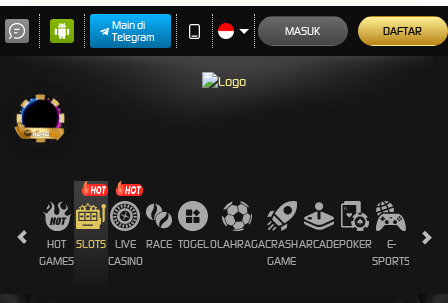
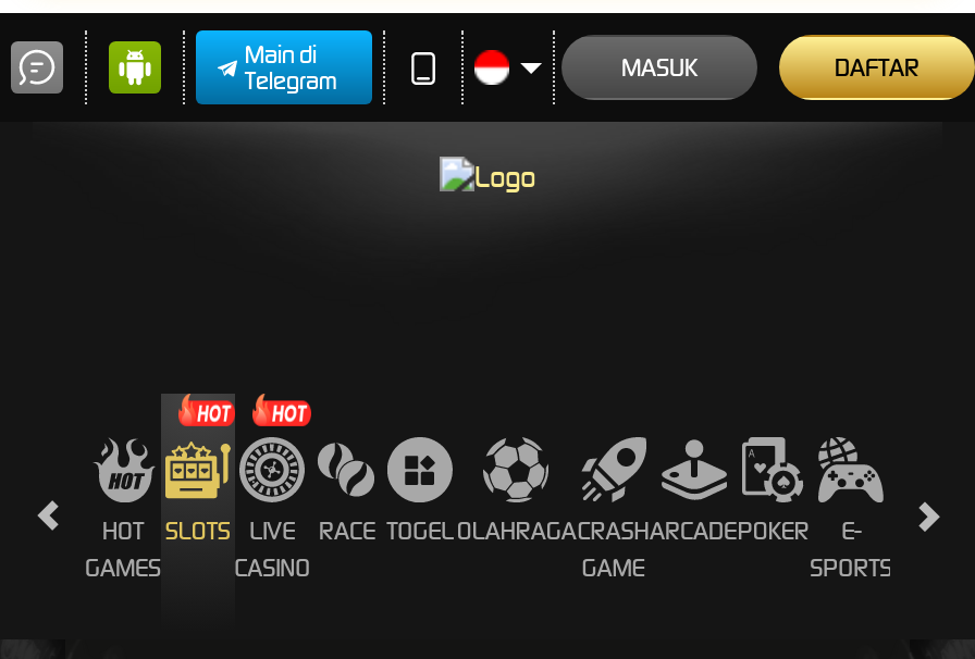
[14,93,66,143] [image] -> none

